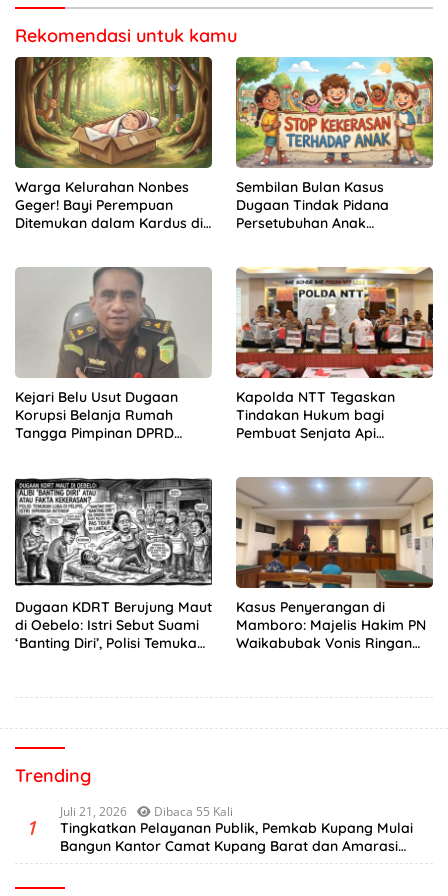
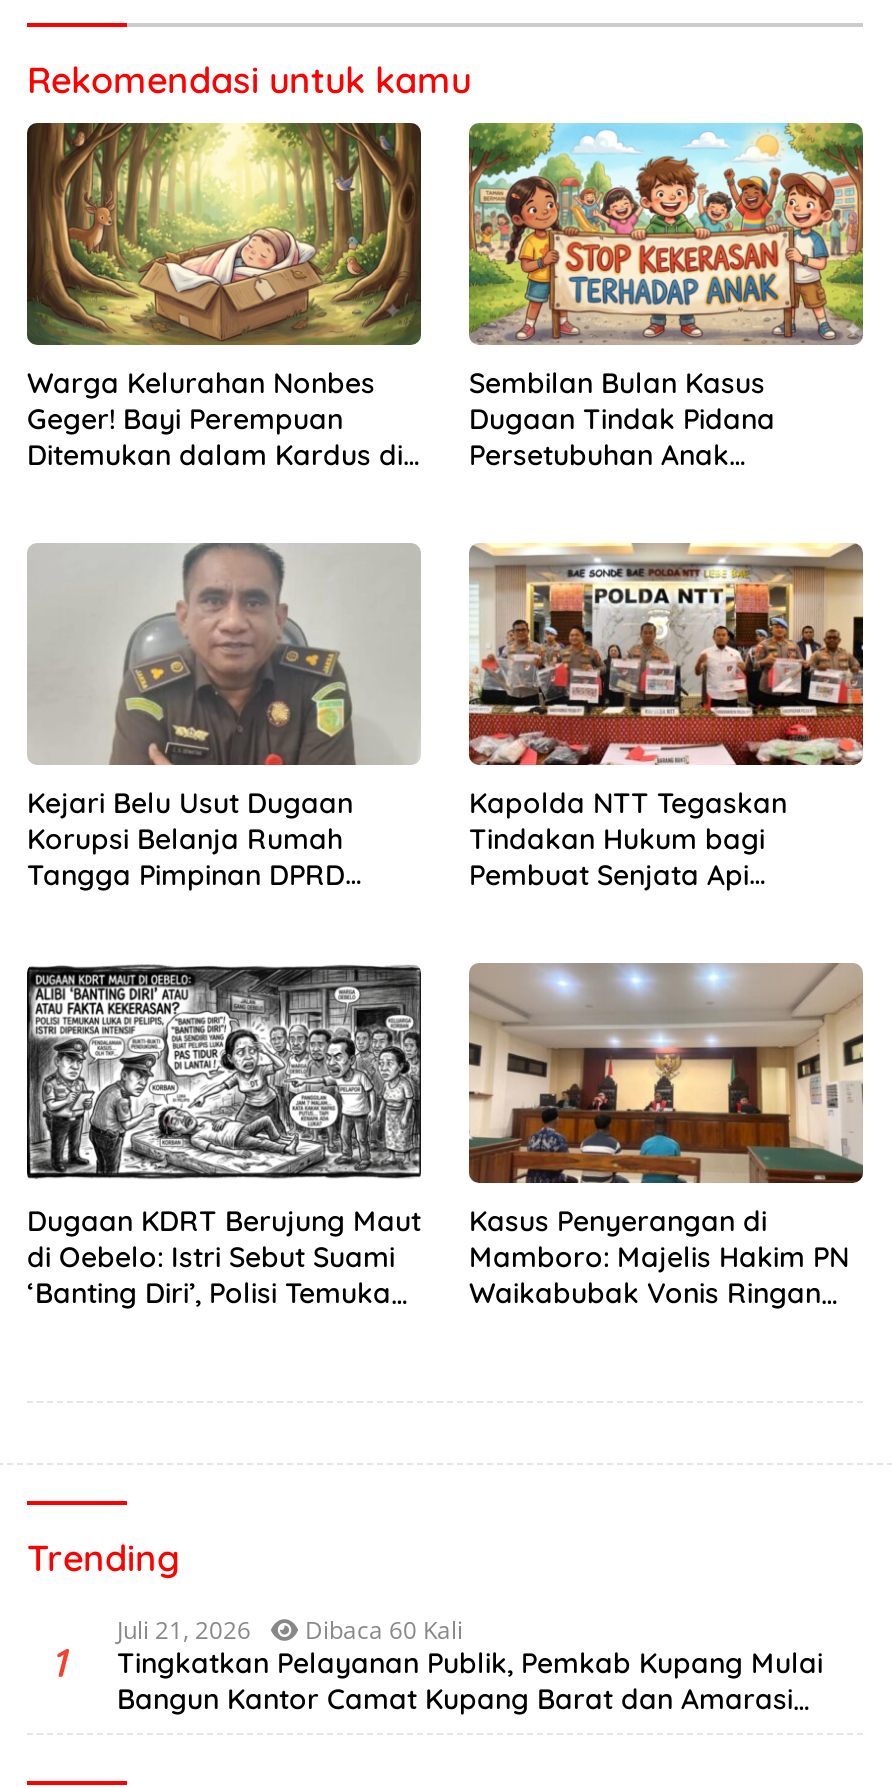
[60,803,233,820] Juli 21, 2026 Dibaca 55 Kali -> [117,1614,463,1648] Juli 21, 2026 Dibaca 60 Kali

